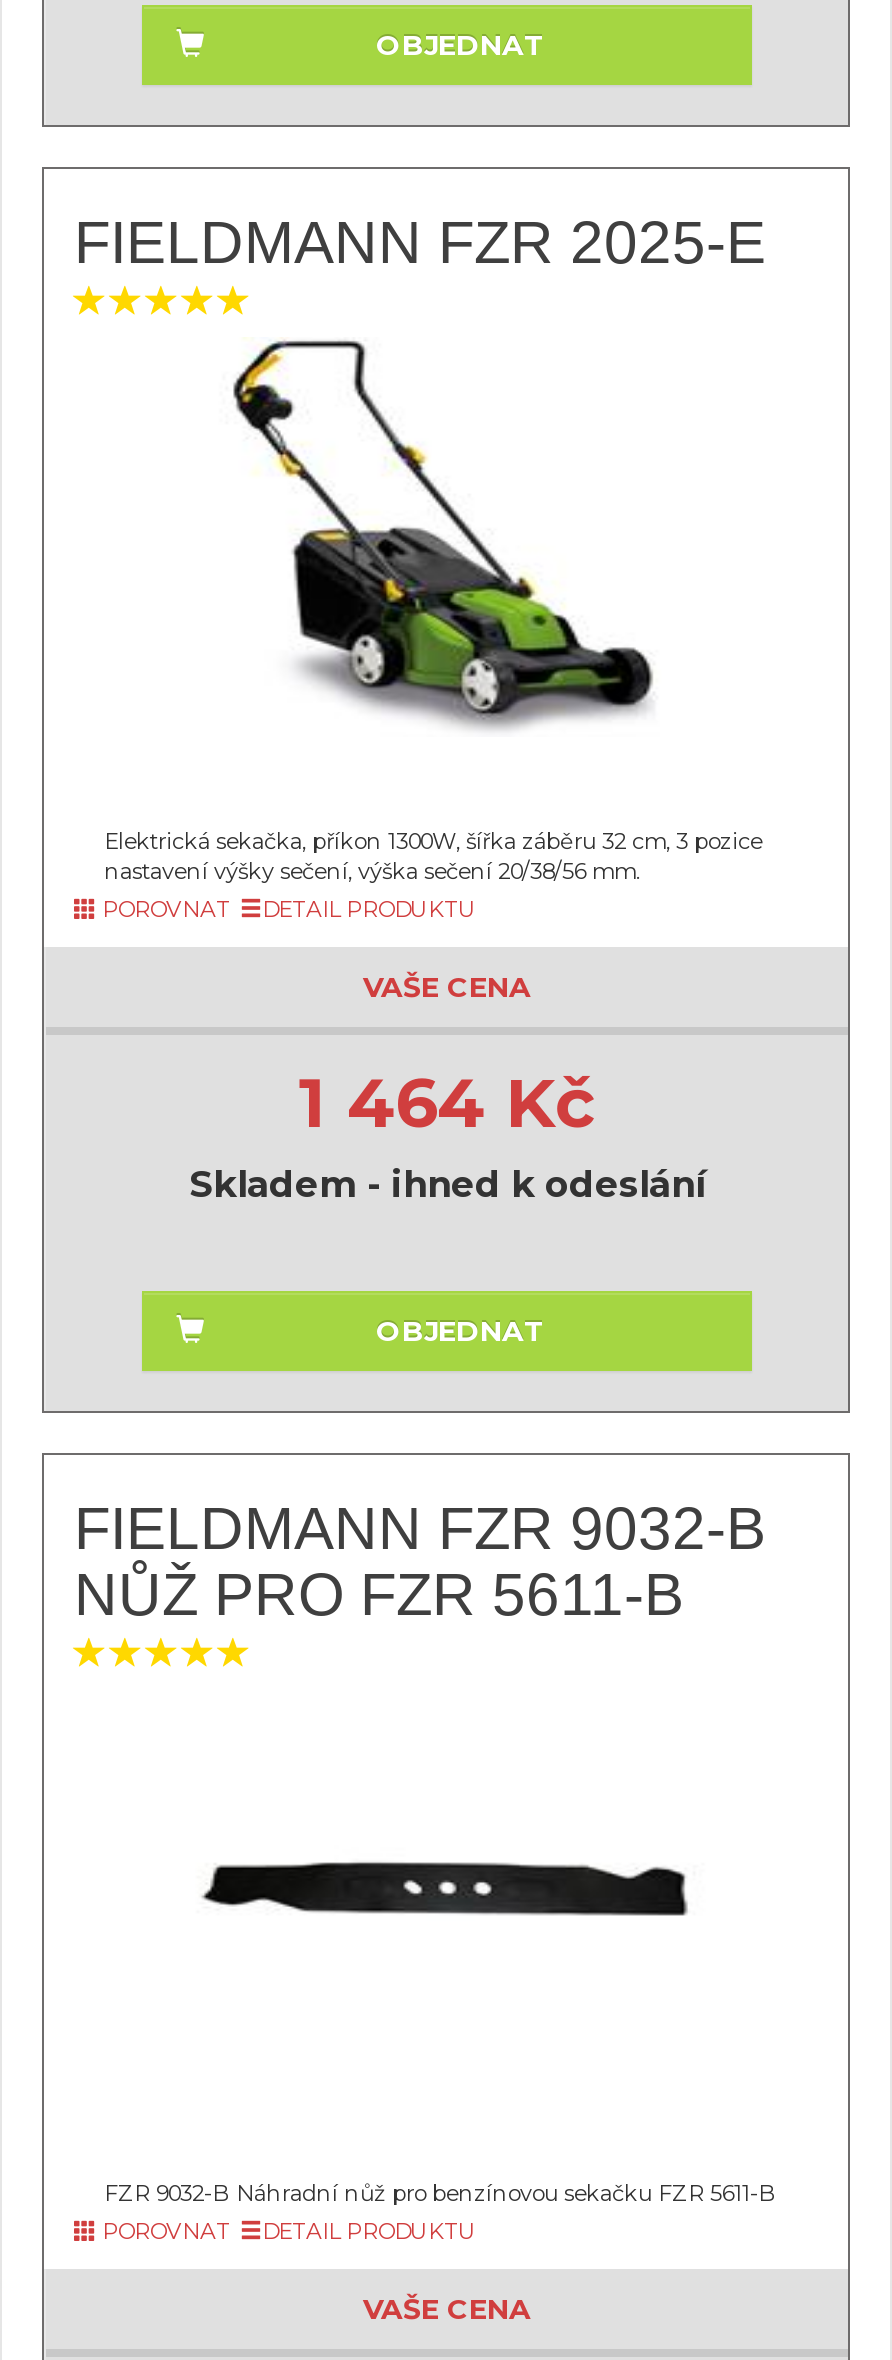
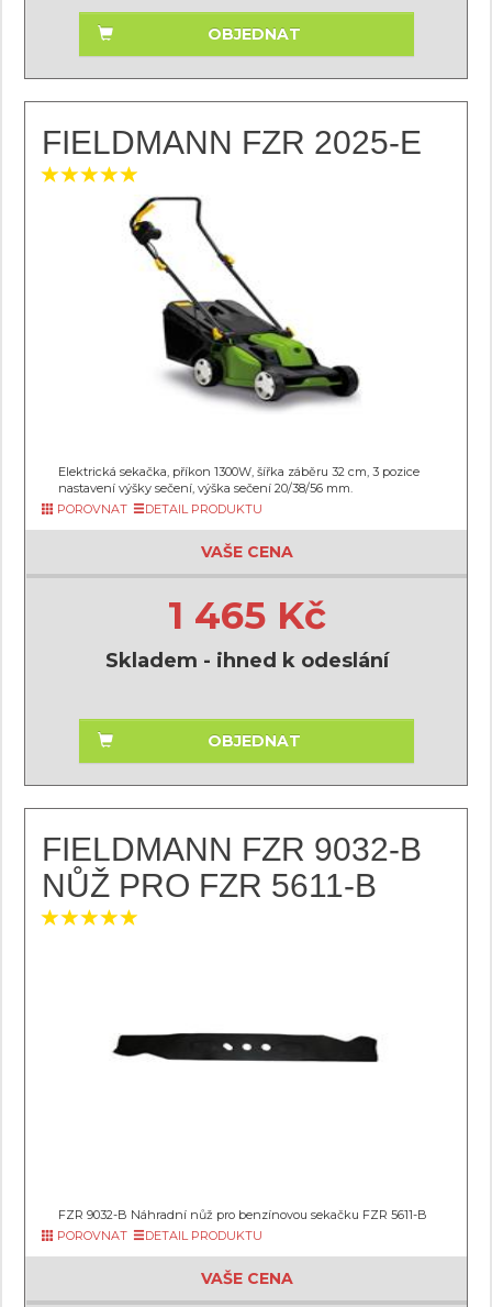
[299,1061,595,1145] 1 464 Kč -> [167,592,326,639] 1 465 Kč

